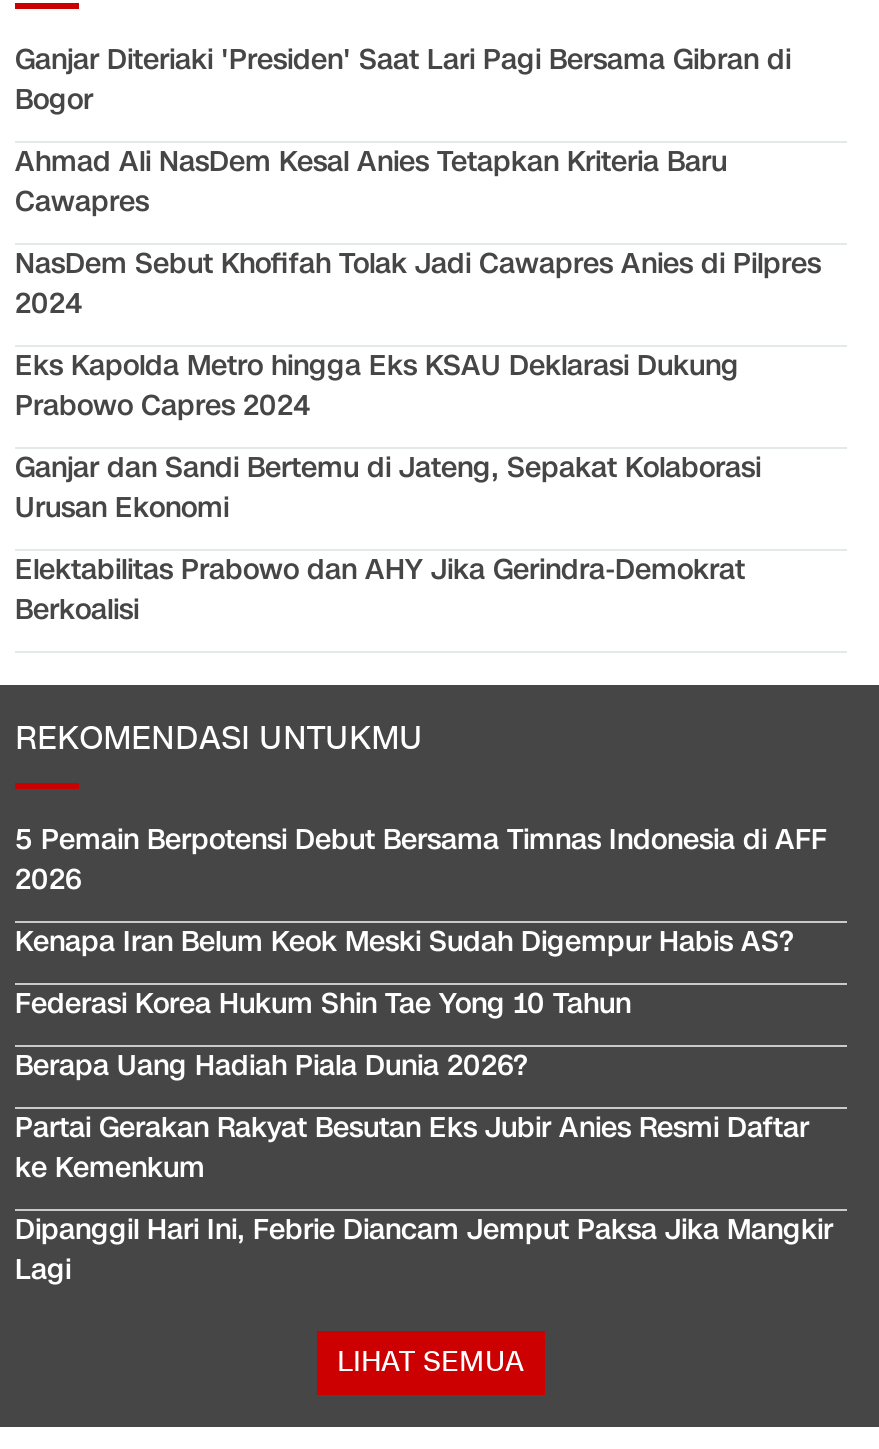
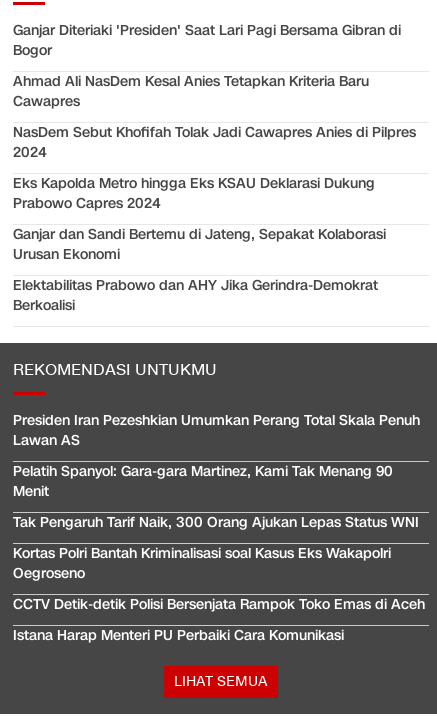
[15,821,827,899] 5 Pemain Berpotensi Debut Bersama Timnas Indonesia di AFF | 2026 -> [13,411,420,450] Presiden Iran Pezeshkian Umumkan Perang Total Skala Penuh | Lawan AS
[15,923,793,961] Kenapa Iran Belum Keok Meski Sudah Digempur Habis AS? -> [13,462,393,501] Pelatih Spanyol: Gara-gara Martinez, Kami Tak Menang 90 | Menit
[15,985,631,1023] Federasi Korea Hukum Shin Tae Yong 10 Tahun -> [13,513,419,532] Tak Pengaruh Tarif Naik, 300 Orang Ajukan Lepas Status WNI
[15,1047,527,1085] Berapa Uang Hadiah Piala Dunia 2026? -> [13,544,391,583] Kortas Polri Bantah Kriminalisasi soal Kasus Eks Wakapolri | Oegroseno
[15,1109,809,1187] Partai Gerakan Rakyat Besutan Eks Jubir Anies Resmi Daftar | ke Kemenkum -> [13,595,425,614] CCTV Detik-detik Polisi Bersenjata Rampok Toko Emas di Aceh
[15,1211,833,1289] Dipanggil Hari Ini, Febrie Diancam Jemput Paksa Jika Mangkir | Lagi -> [13,626,344,645] Istana Harap Menteri PU Perbaiki Cara Komunikasi

